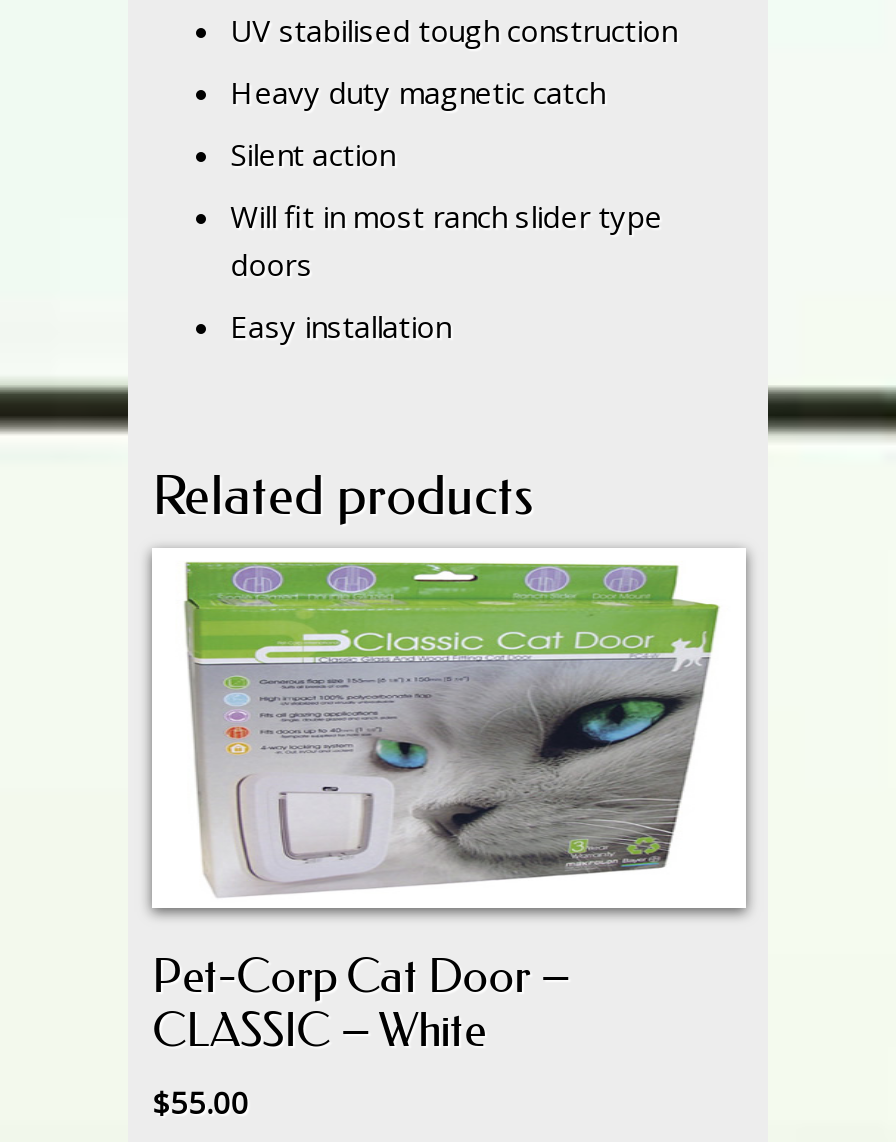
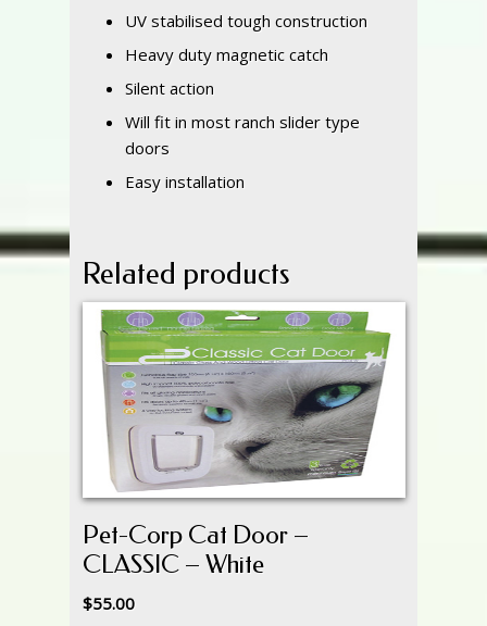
[6,382,130,464] [image] -> [3,213,71,258] [image]
[766,386,890,468] [image] -> [416,215,484,260] [image]

